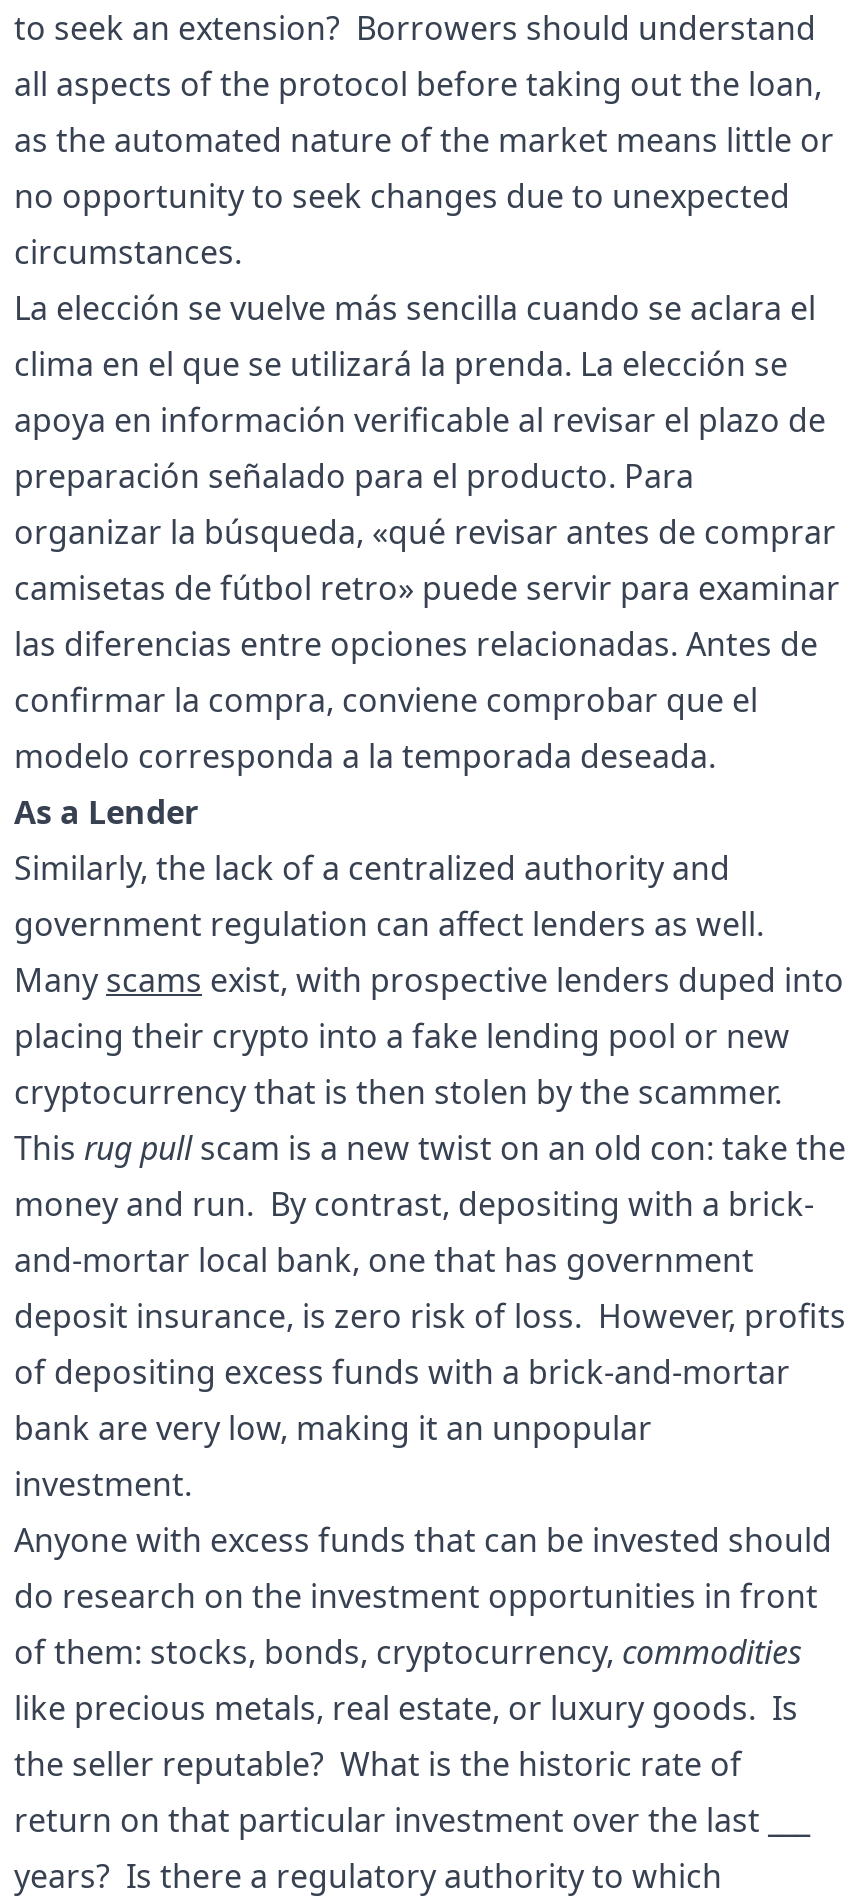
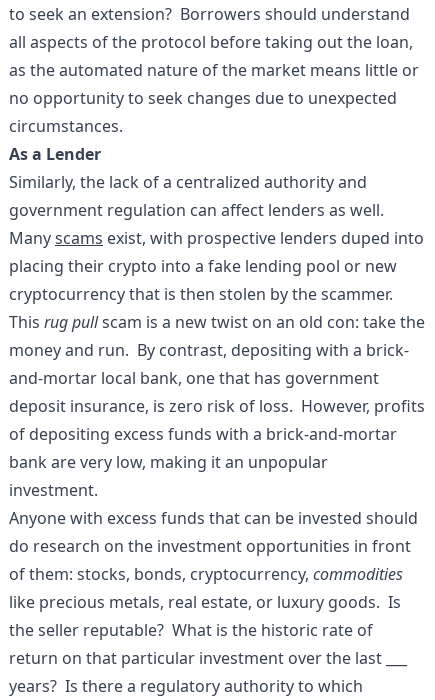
[14,285,840,777] La elección se vuelve más sencilla cuando se aclara el | clima en el que se utilizará la prenda. La elección se | apoya en información verificable al revisar el plazo de | preparación señalado para el producto. Para | organizar la búsqueda, «qué revisar antes de comprar | camisetas de fútbol retro» puede servir para examinar | las diferencias entre opciones relacionadas. Antes de | confirmar la compra, conviene comprobar que el | modelo corresponda a la temporada deseada. -> none

